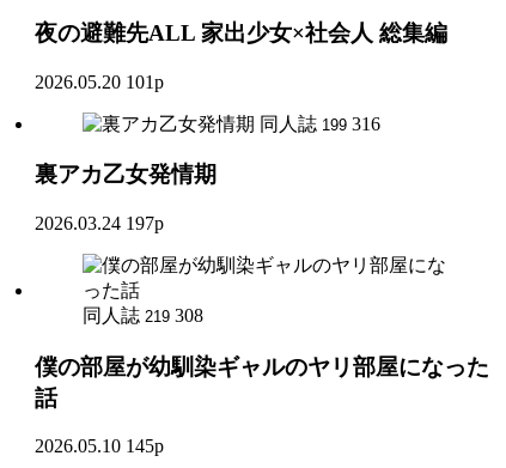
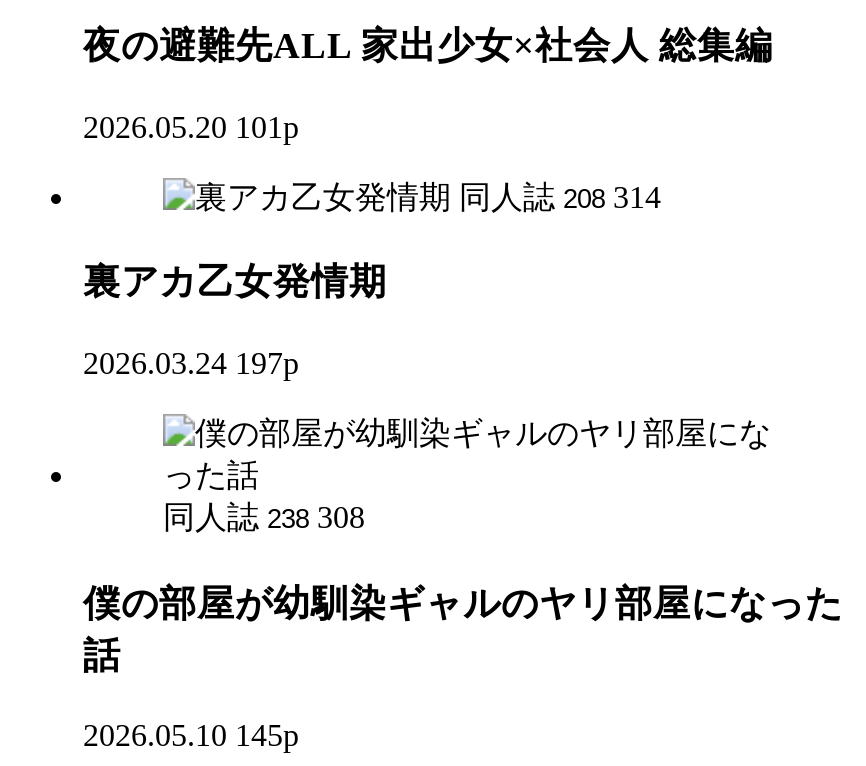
[260,113,380,133] 同人誌 199 316 -> [459,179,661,213] 同人誌 208 314
[83,305,203,325] 同人誌 219 308 -> [163,500,365,534] 同人誌 238 308

